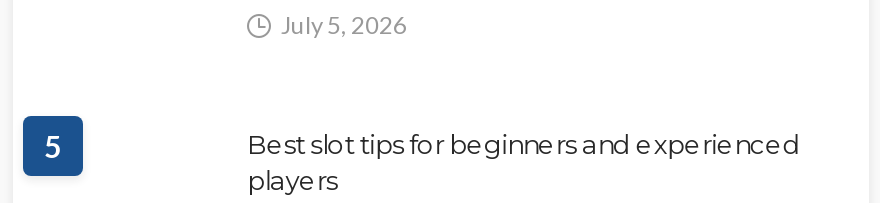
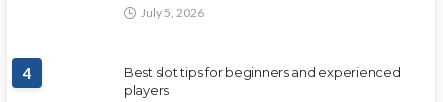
[44,128,62,164] 5 -> [22,64,31,82] 4

